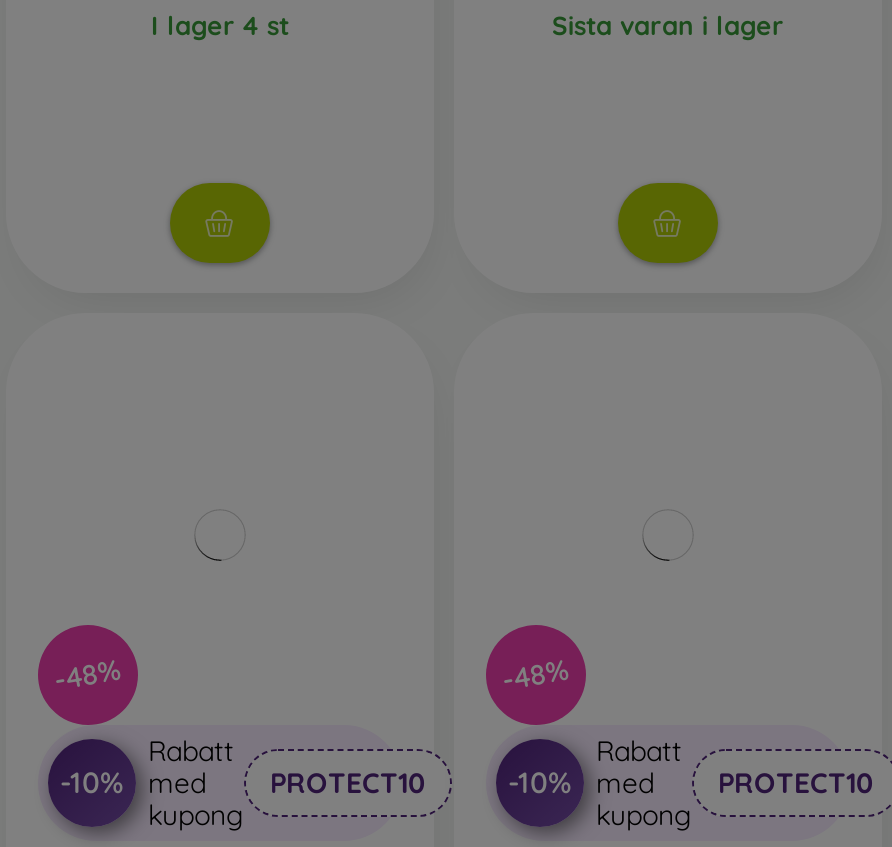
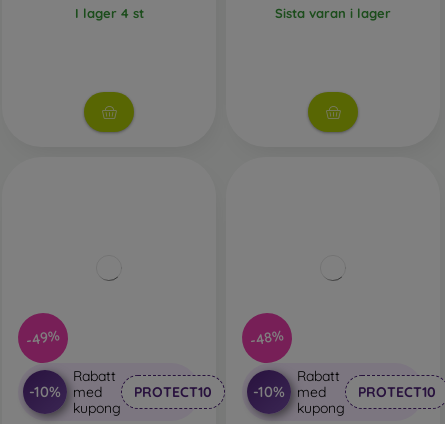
[51,651,125,698] -48% -> [25,326,61,350] -49%

